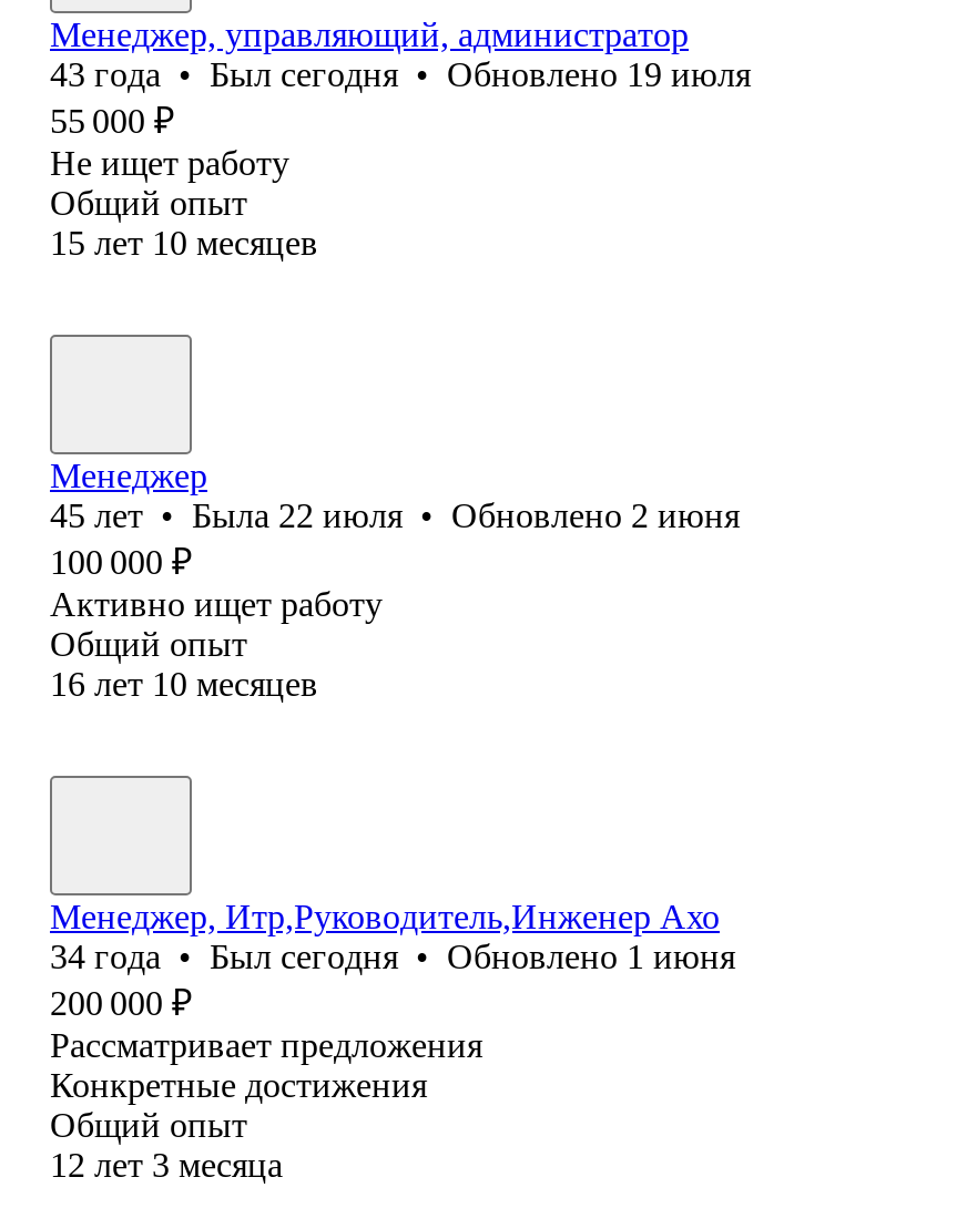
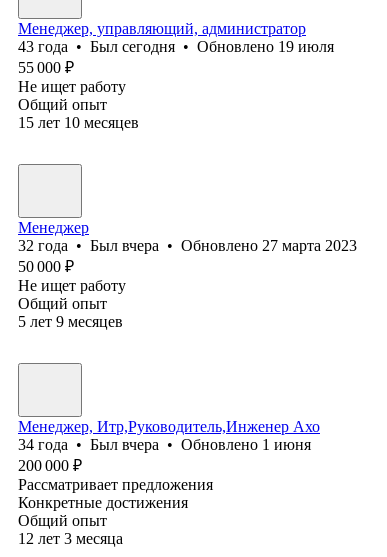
[50,496,740,623] 45 лет • Была 22 июля • Обновлено 2 июня | 100 000 ₽ | Активно ищет работу -> [18,237,357,294] 32 года • Был вчера • Обновлено 27 марта 2023 | 50 000 ₽ | Не ищет работу
[50,665,318,702] 16 лет 10 месяцев -> [18,313,123,330] 5 лет 9 месяцев
[50,937,735,975] 34 года • Был сегодня • Обновлено 1 июня -> [18,436,311,453] 34 года • Был вчера • Обновлено 1 июня

